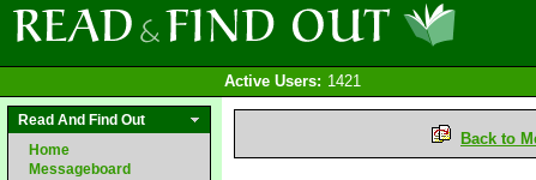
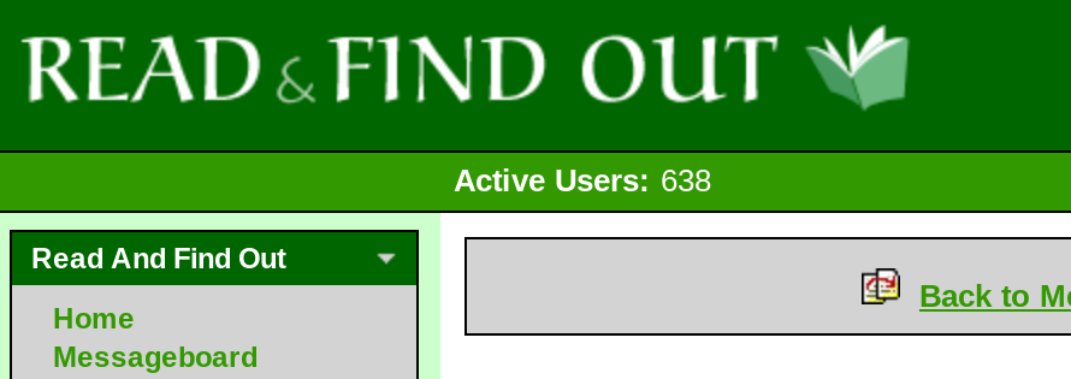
[224,72,361,90] Active Users: 1421 -> [454,162,711,199] Active Users: 638

